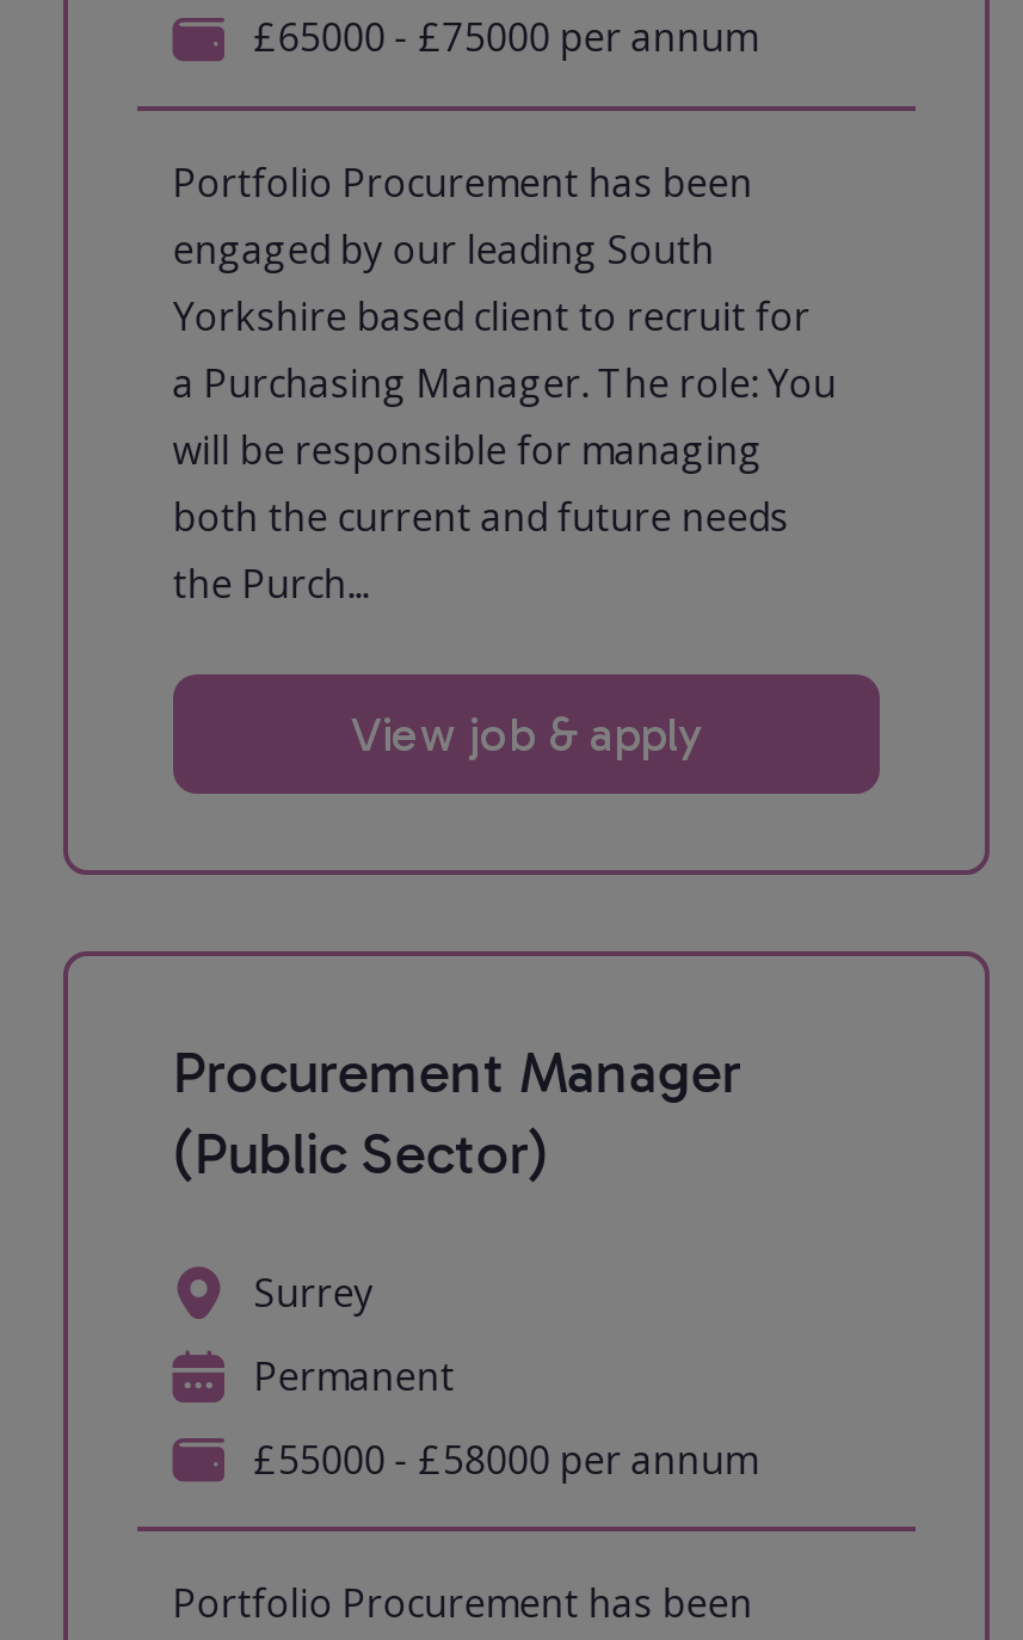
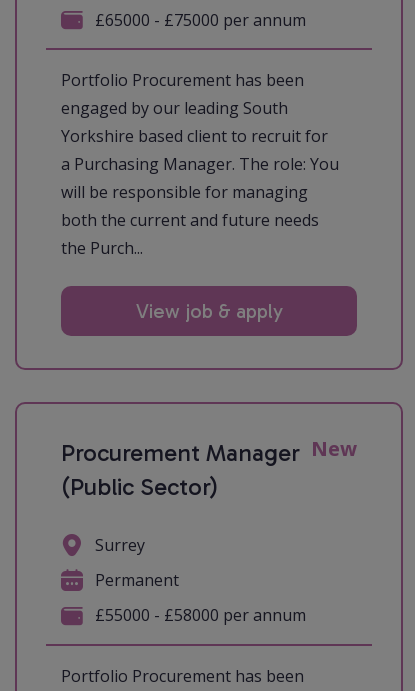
none -> [311,435,357,462] New

